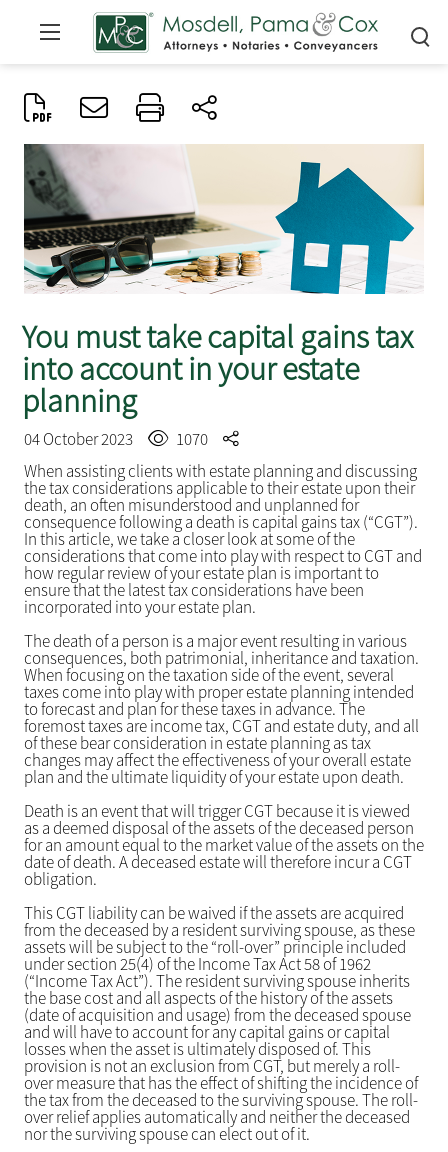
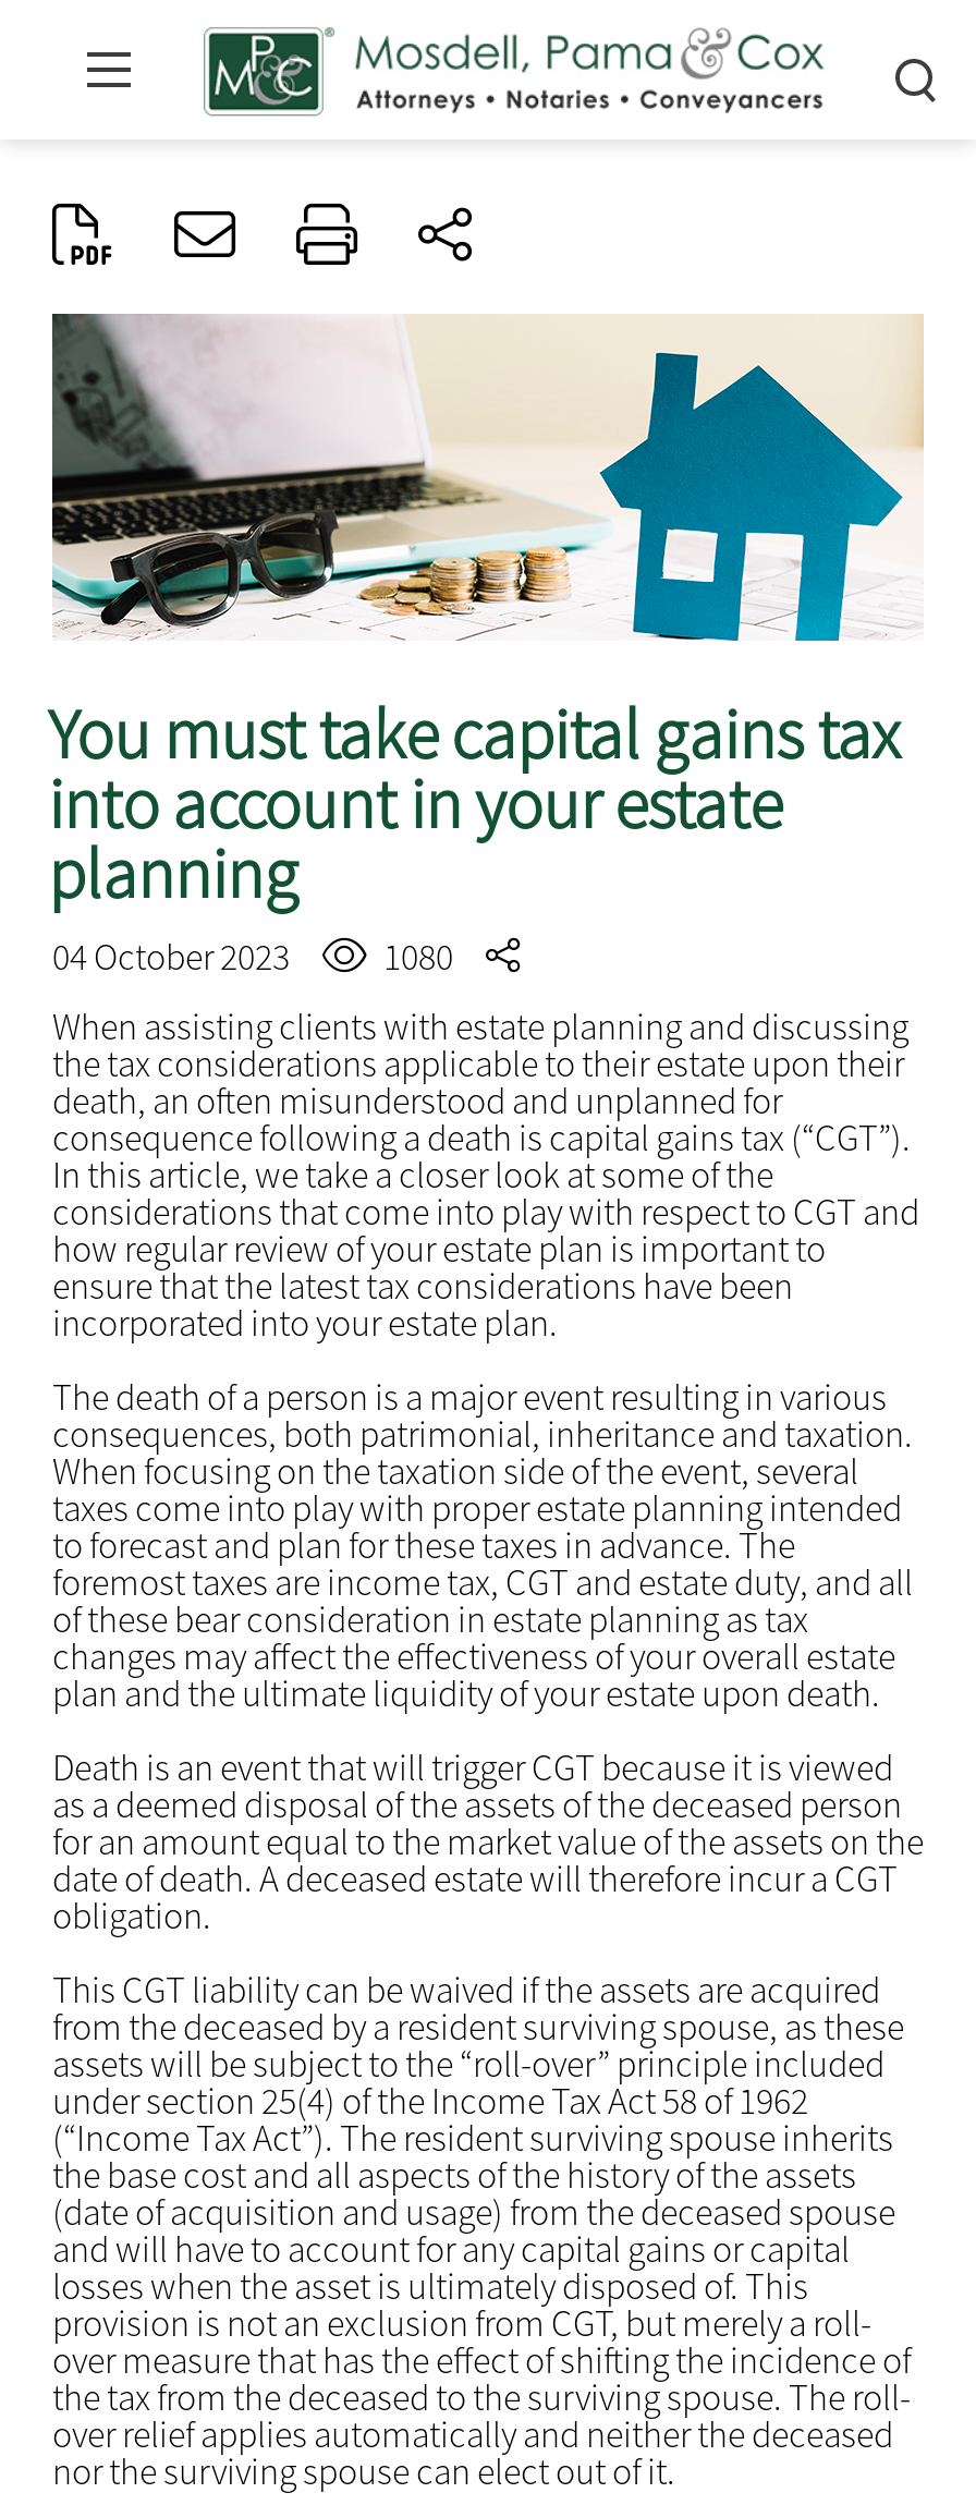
[24,428,211,450] 04 October 2023 1070 -> [52,933,460,981] 04 October 2023 1080

